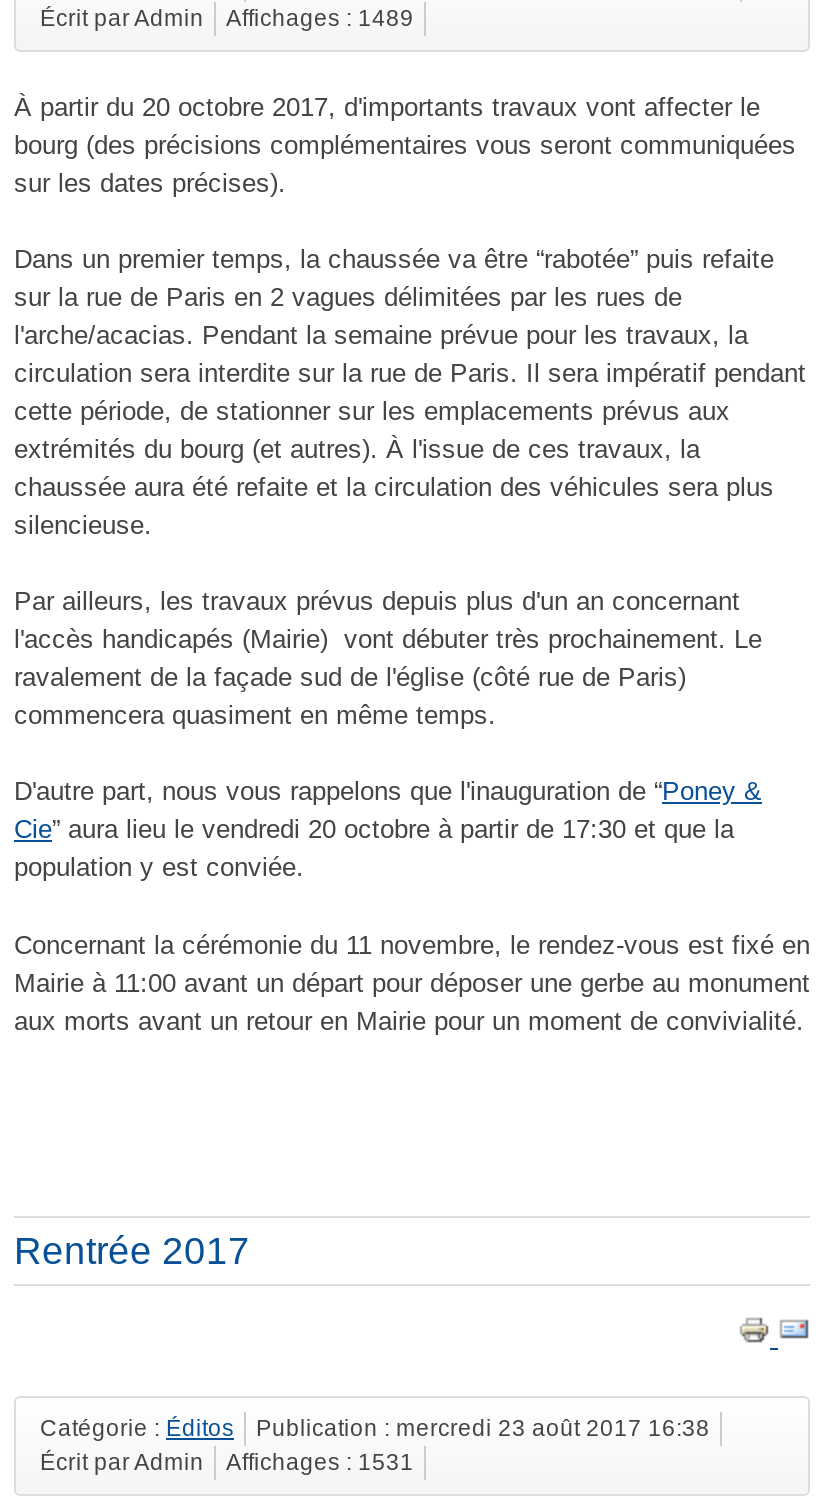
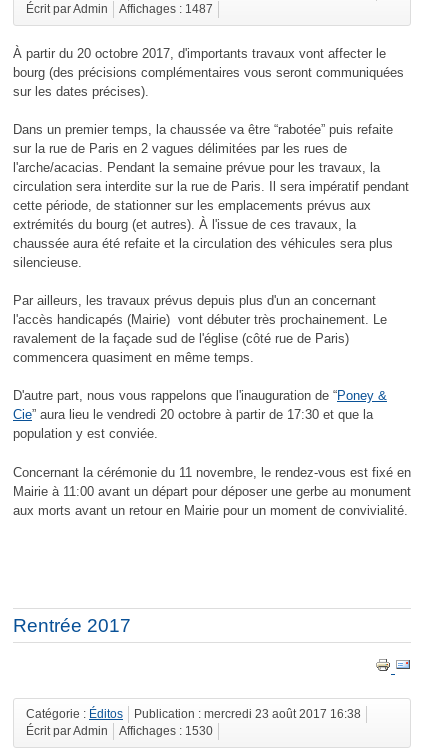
[40,6,414,30] Écrit par Admin Affichages : 1489 -> [26,3,213,15] Écrit par Admin Affichages : 1487
[40,1449,414,1473] Écrit par Admin Affichages : 1531 -> [26,725,213,737] Écrit par Admin Affichages : 1530

